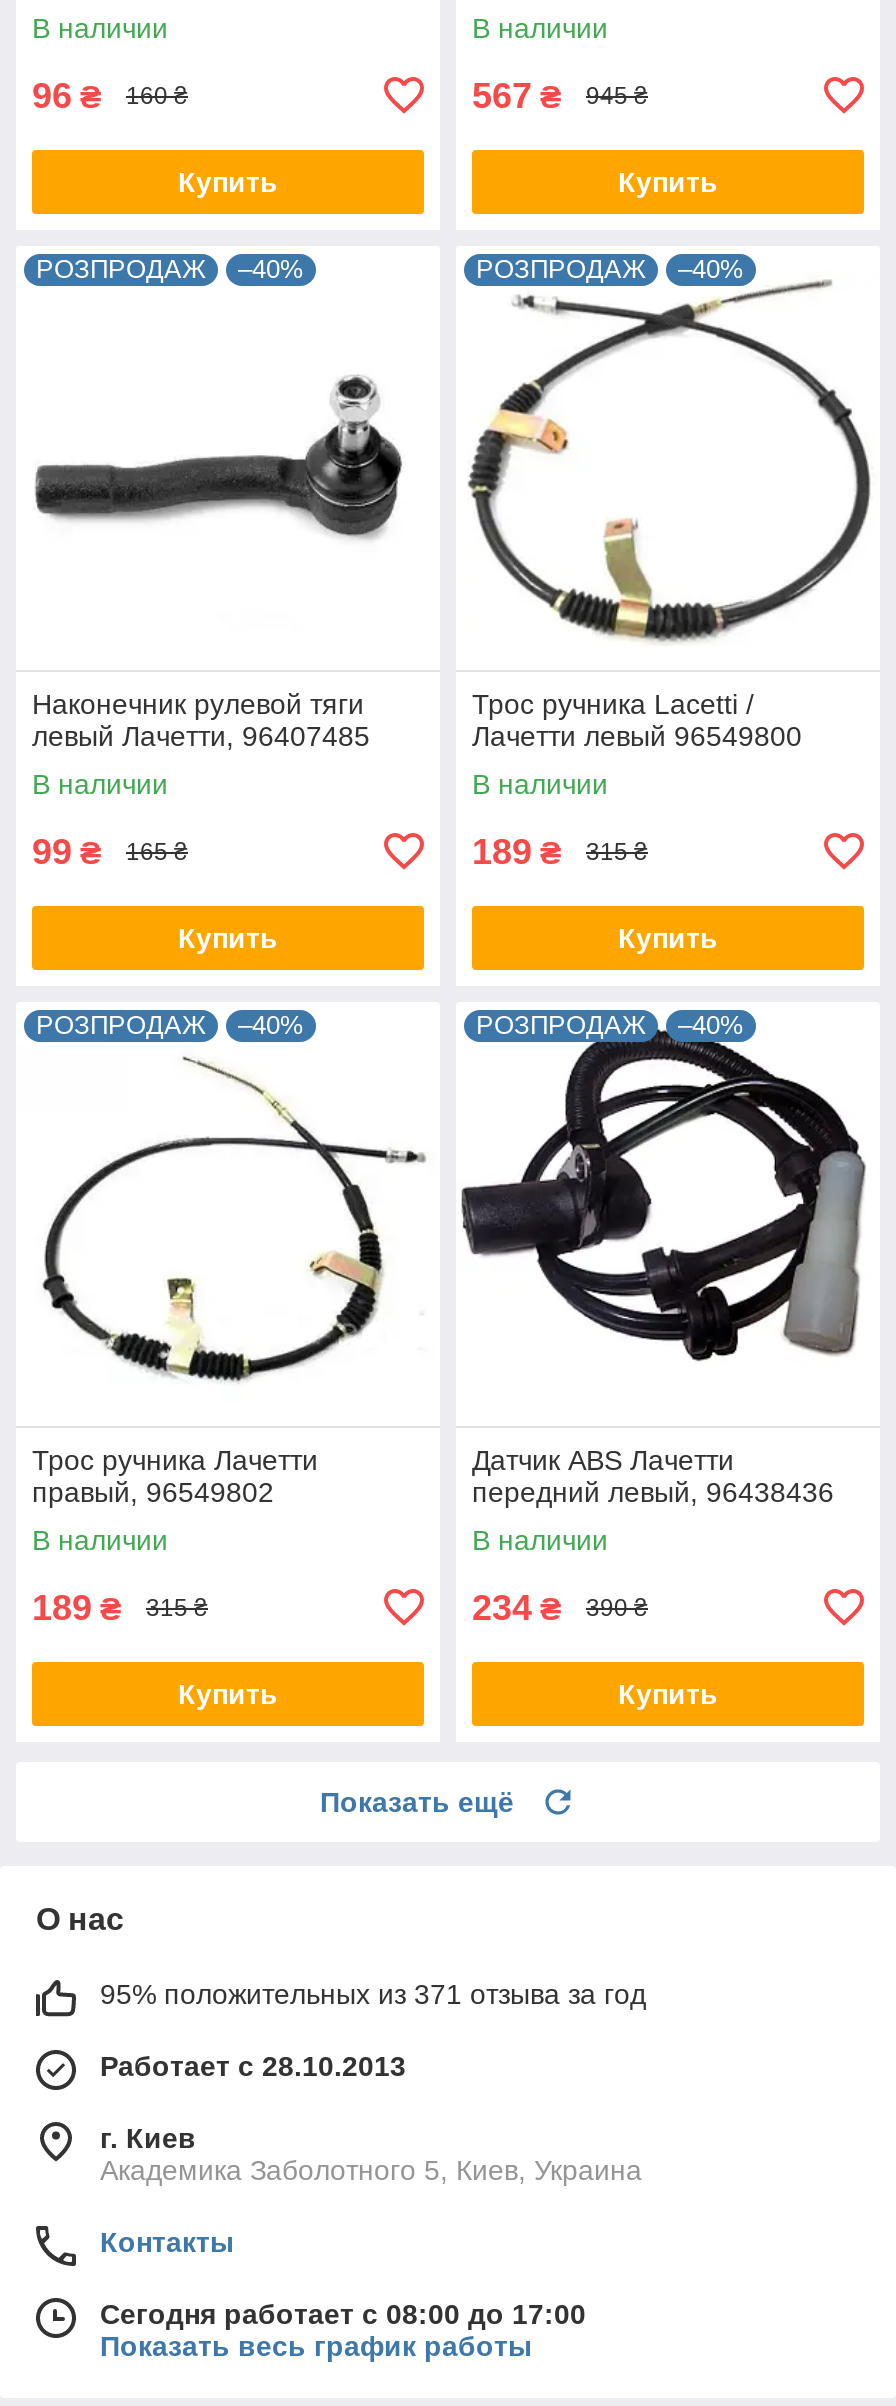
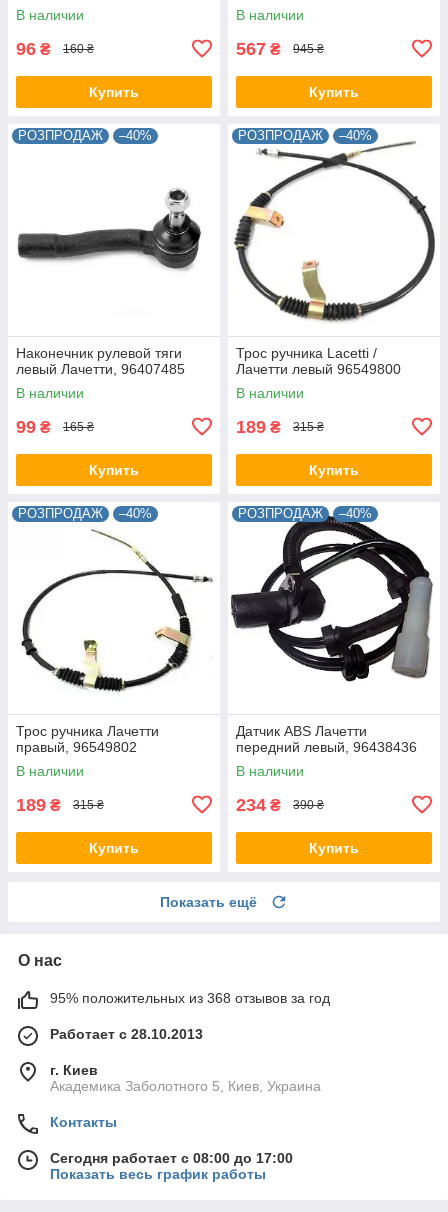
[100,1978,646,2010] 95% положительных из 371 отзыва за год -> [50,990,330,1006] 95% положительных из 368 отзывов за год

